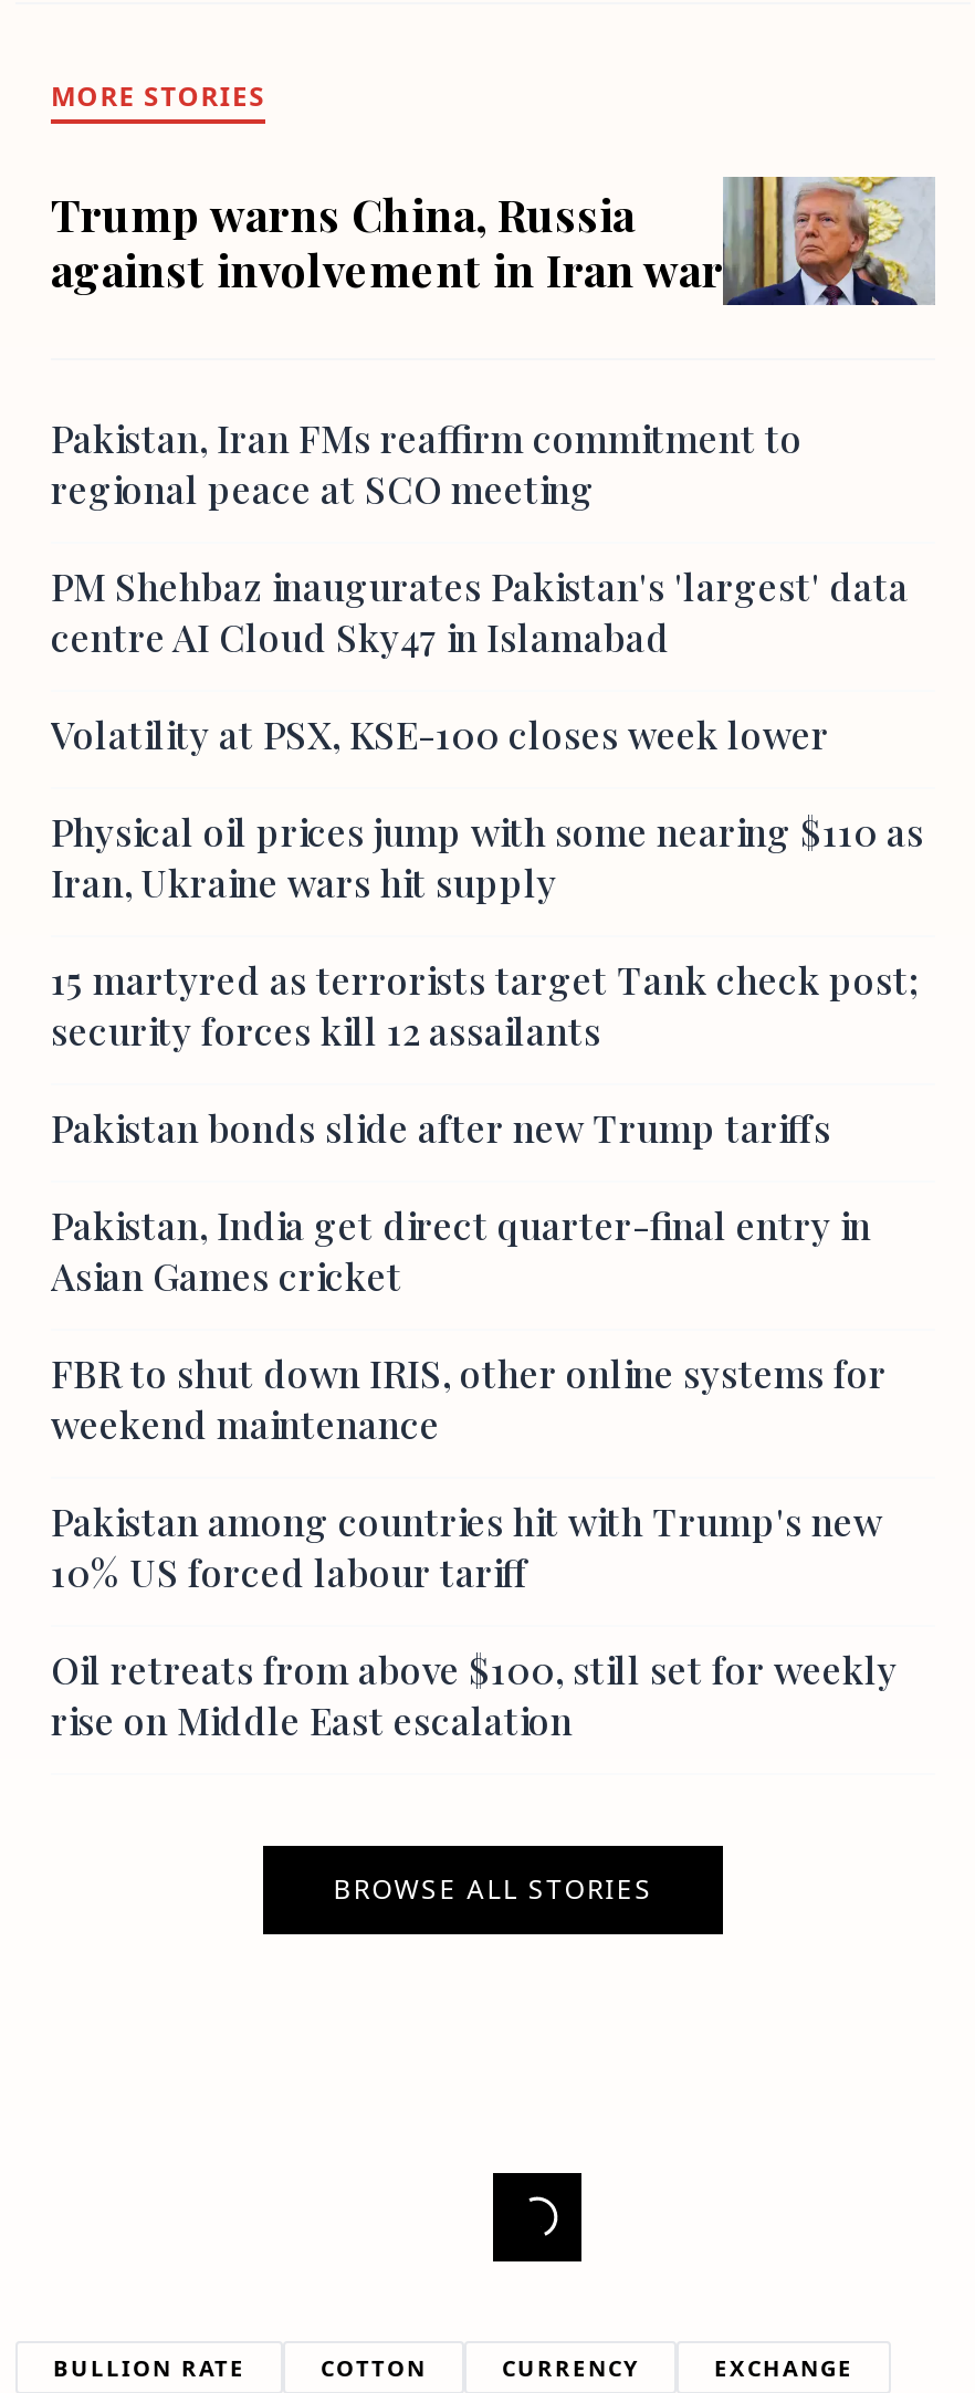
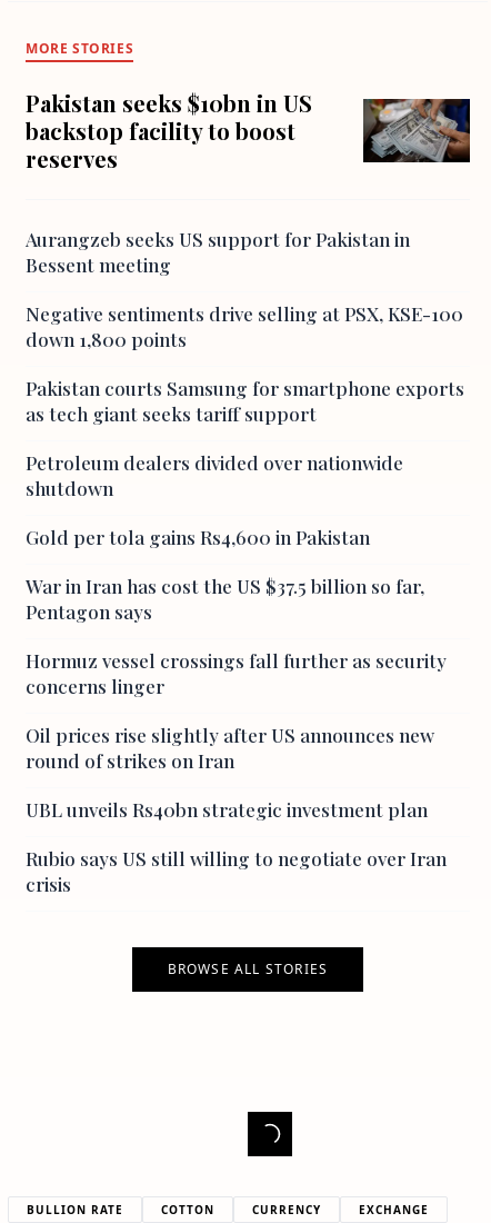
[51,183,723,298] Trump warns China, Russia | against involvement in Iran war -> [26,88,312,173] Pakistan seeks $10bn in US | backstop facility to boost | reserves
[725,175,935,307] [image] -> [363,98,471,163] [image]
[51,413,803,512] Pakistan, Iran FMs reaffirm commitment to | regional peace at SCO meeting -> [26,227,410,277] Aurangzeb seeks US support for Pakistan in | Bessent meeting
[51,561,909,660] PM Shehbaz inaugurates Pakistan's 'largest' data | centre AI Cloud Sky47 in Islamabad -> [26,301,463,351] Negative sentiments drive selling at PSX, KSE-100 | down 1,800 points
[51,709,829,757] Volatility at PSX, KSE-100 closes week lower -> [26,376,464,426] Pakistan courts Samsung for smartphone exports | as tech giant seeks tariff support
[51,806,924,905] Physical oil prices jump with some nearing $110 as | Iran, Ukraine wars hit supply -> [26,450,403,500] Petroleum dealers divided over nationwide | shutdown
[51,954,918,1054] 15 martyred as terrorists target Tank check post; | security forces kill 12 assailants -> [26,525,370,549] Gold per tola gains Rs4,600 in Pakistan
[51,1102,831,1151] Pakistan bonds slide after new Trump tariffs -> [26,574,424,624] War in Iran has cost the US $37.5 billion so far, | Pentagon says
[51,1199,871,1299] Pakistan, India get direct quarter-final entry in | Asian Games cricket -> [26,648,447,698] Hormuz vessel crossings fall further as security | concerns linger
[51,1348,887,1447] FBR to shut down IRIS, other online systems for | weekend maintenance -> [26,723,434,773] Oil prices rise slightly after US announces new | round of strikes on Iran
[51,1496,882,1595] Pakistan among countries hit with Trump's new | 10% US forced labour tariff -> [26,797,428,822] UBL unveils Rs40bn strategic investment plan
[51,1644,898,1743] Oil retreats from above $100, still set for weekly | rise on Middle East escalation -> [26,846,447,896] Rubio says US still willing to negotiate over Iran | crisis

